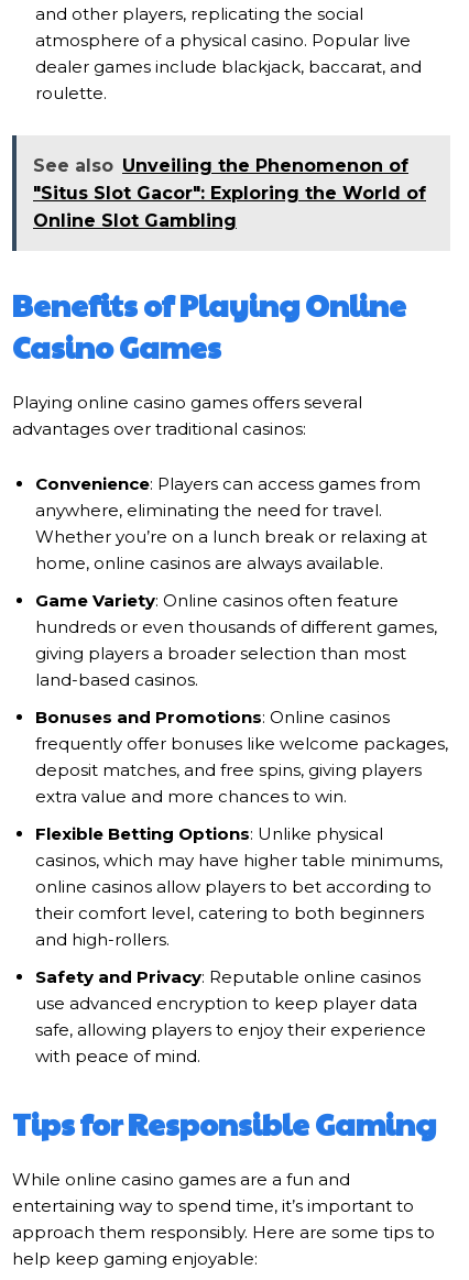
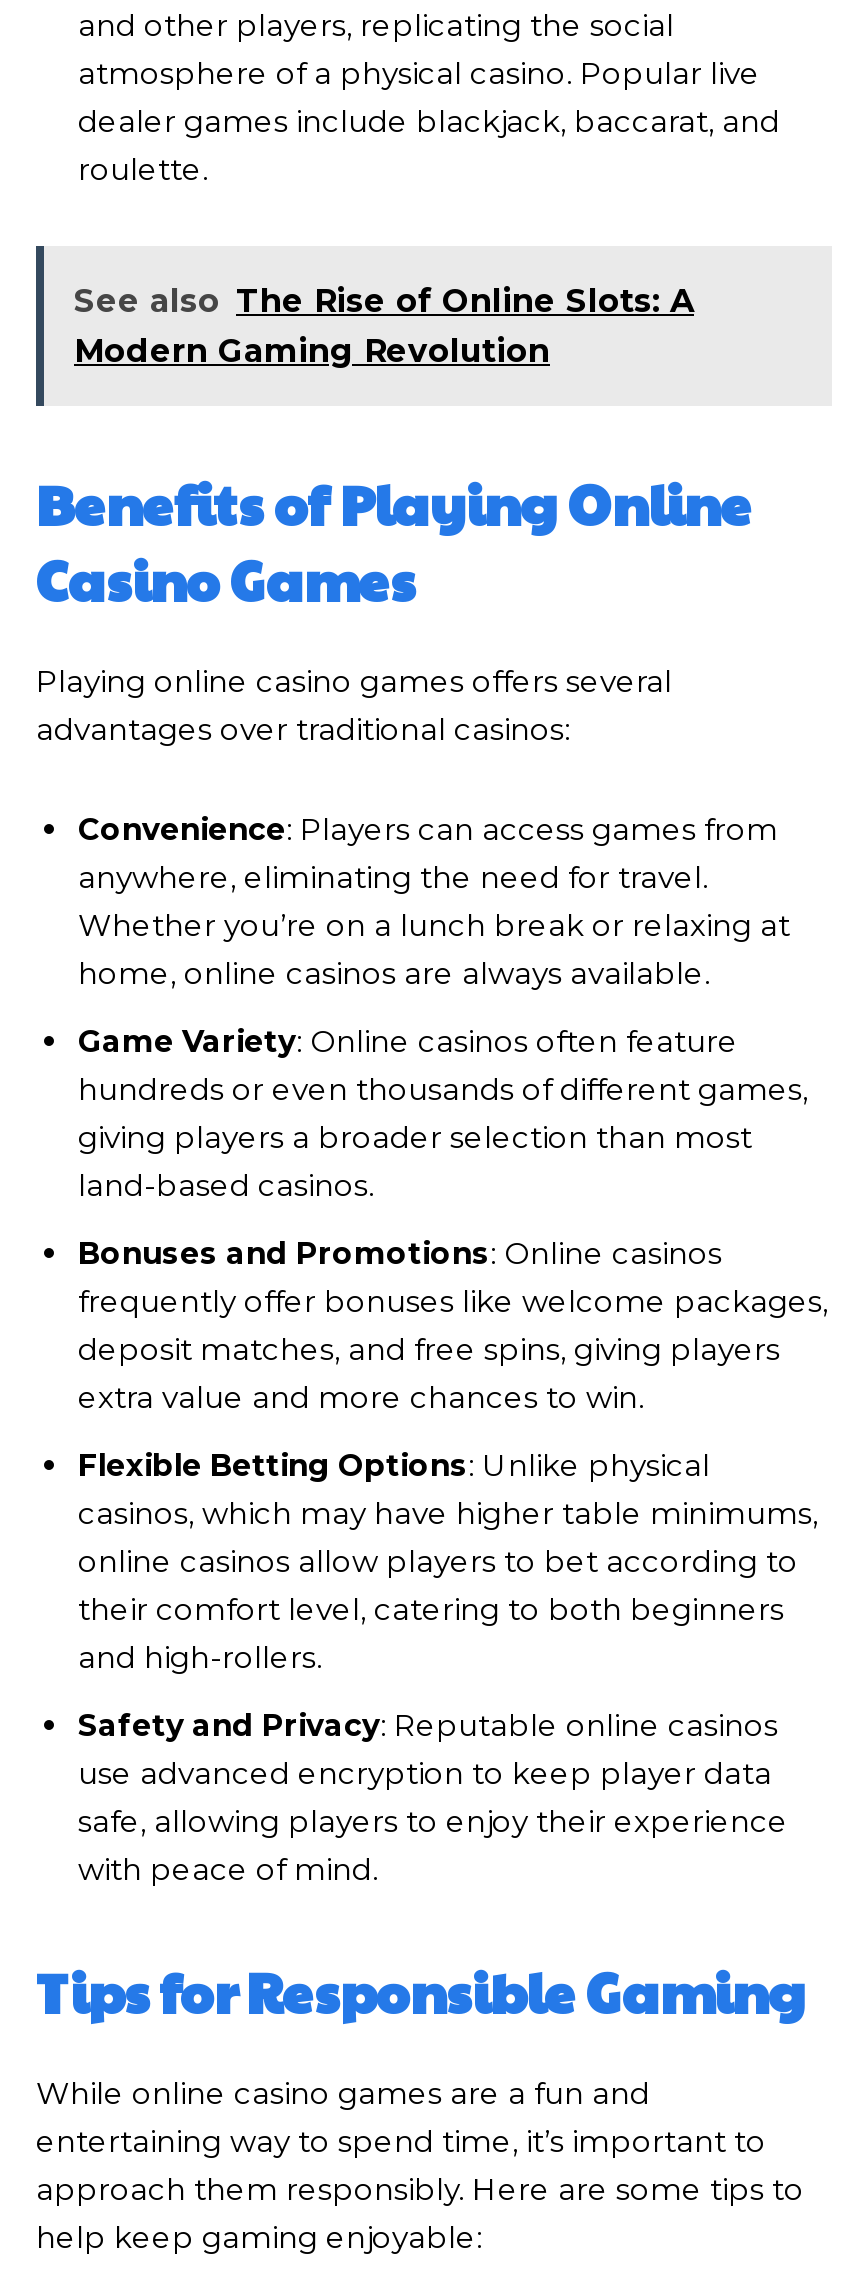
[33,155,426,231] See also Unveiling the Phenomenon of | "Situs Slot Gacor": Exploring the World of | Online Slot Gambling -> [74,282,694,370] See also The Rise of Online Slots: A | Modern Gaming Revolution

